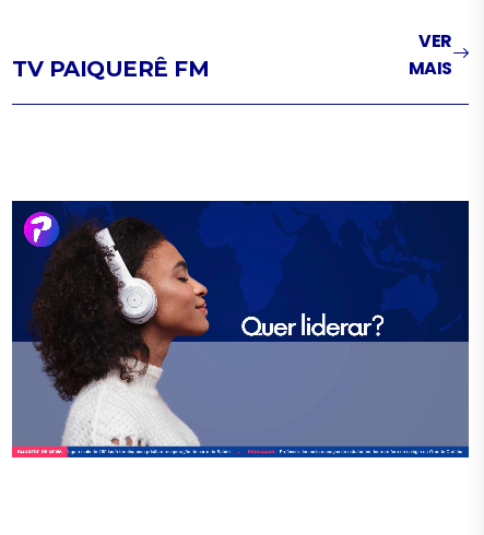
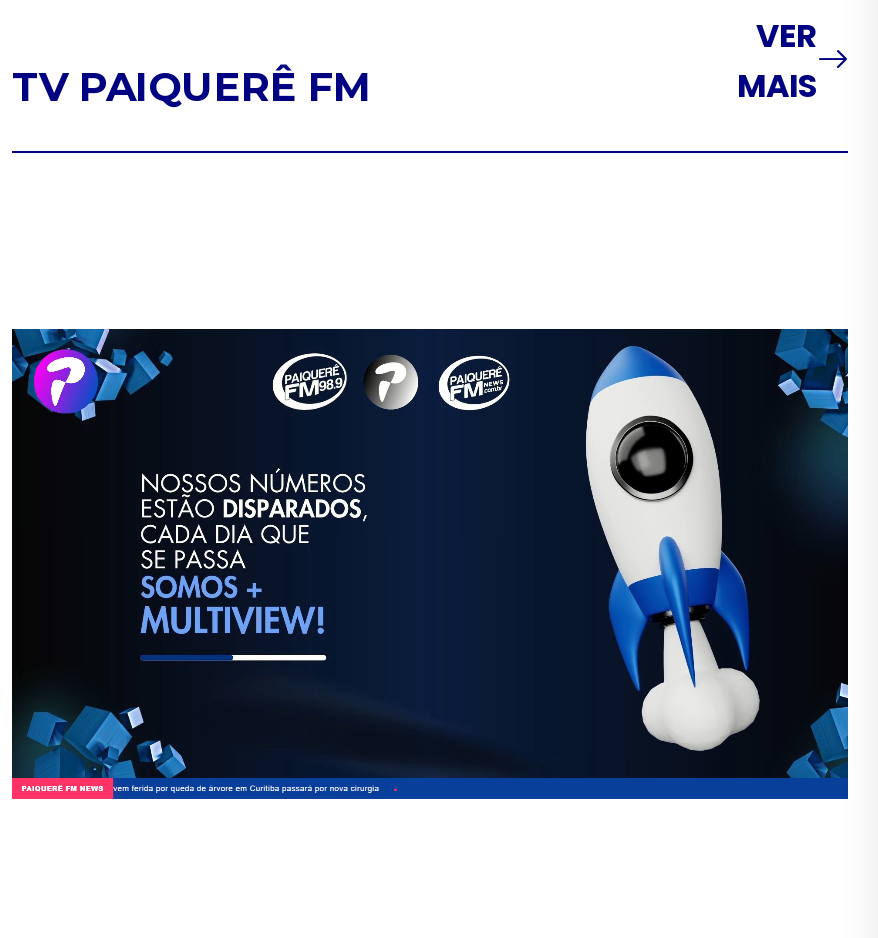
[11,200,470,454] [image] -> [10,327,850,791] [image]

